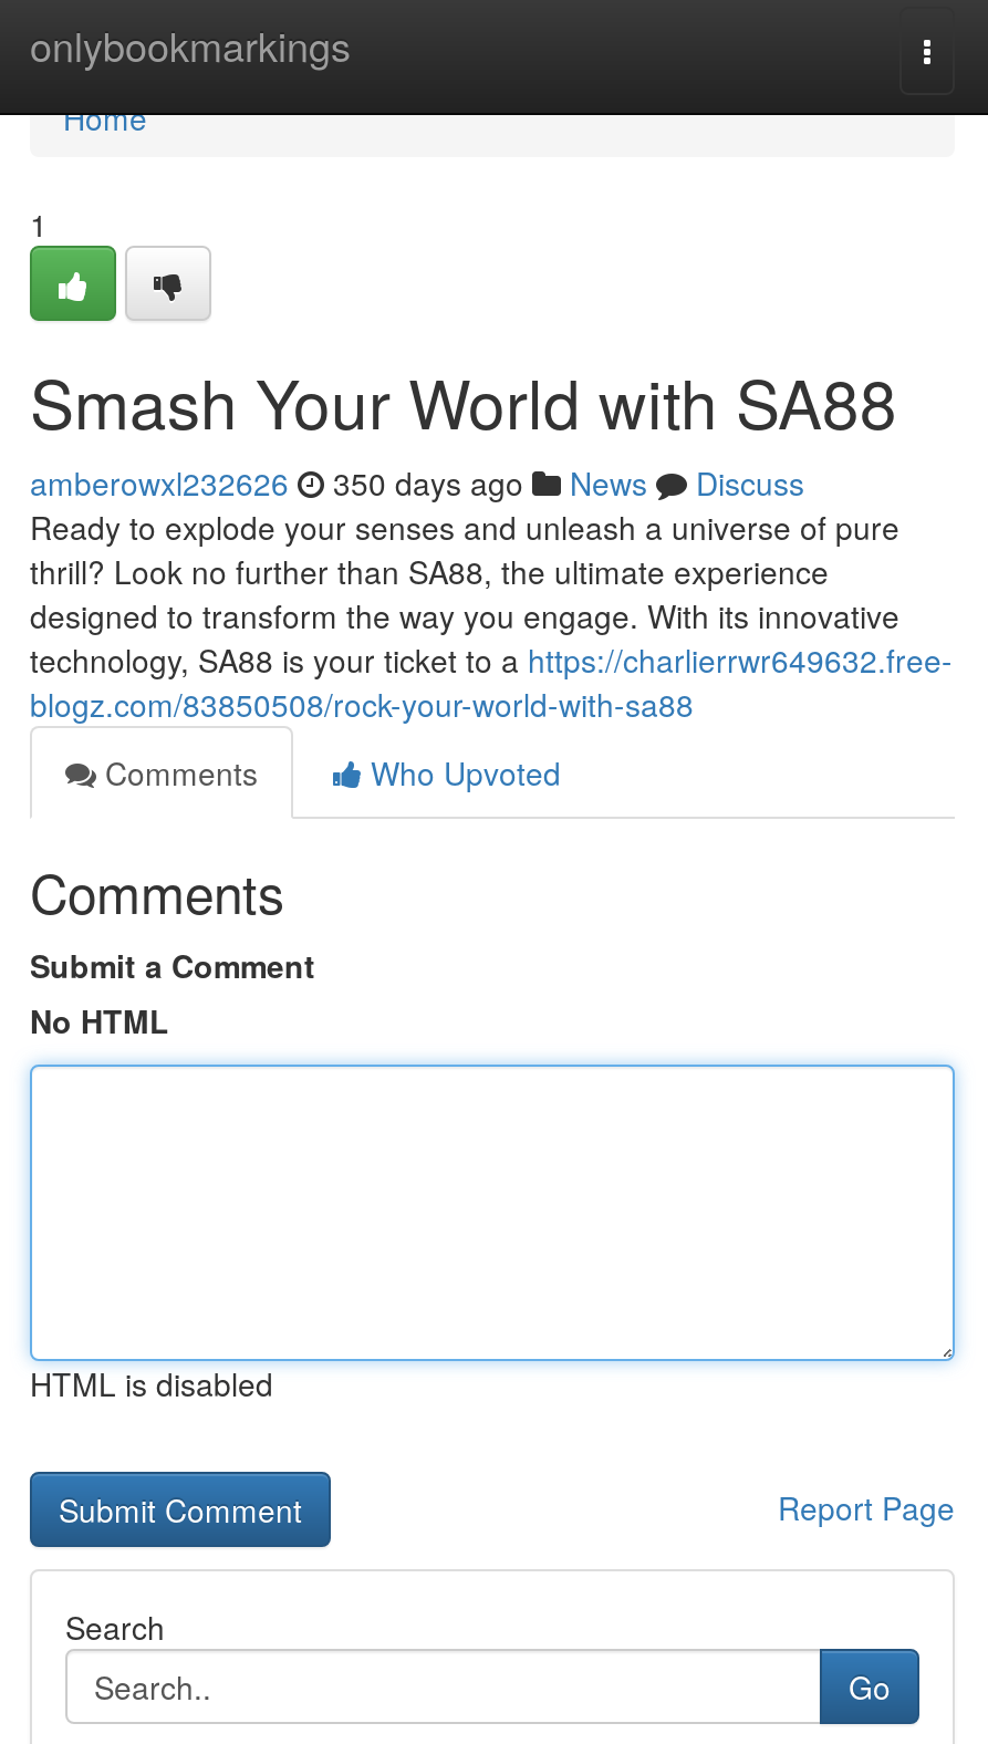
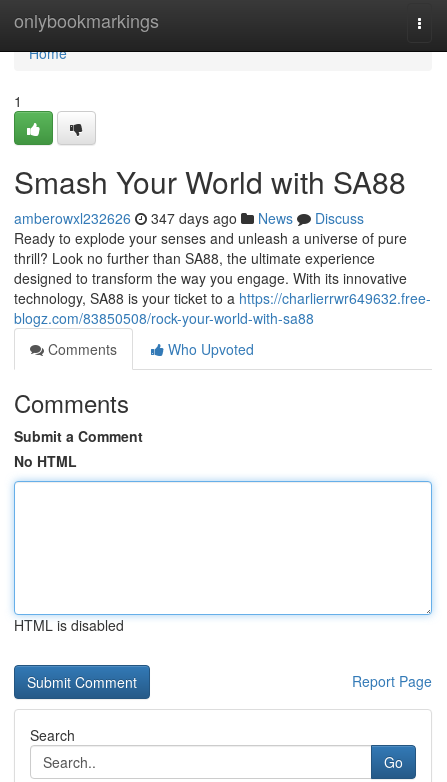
[30,460,804,505] amberowxl232626 350 days ago News Discuss -> [14,208,364,228] amberowxl232626 347 days ago News Discuss

